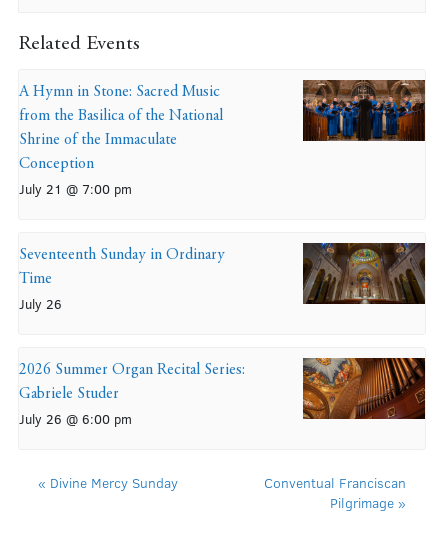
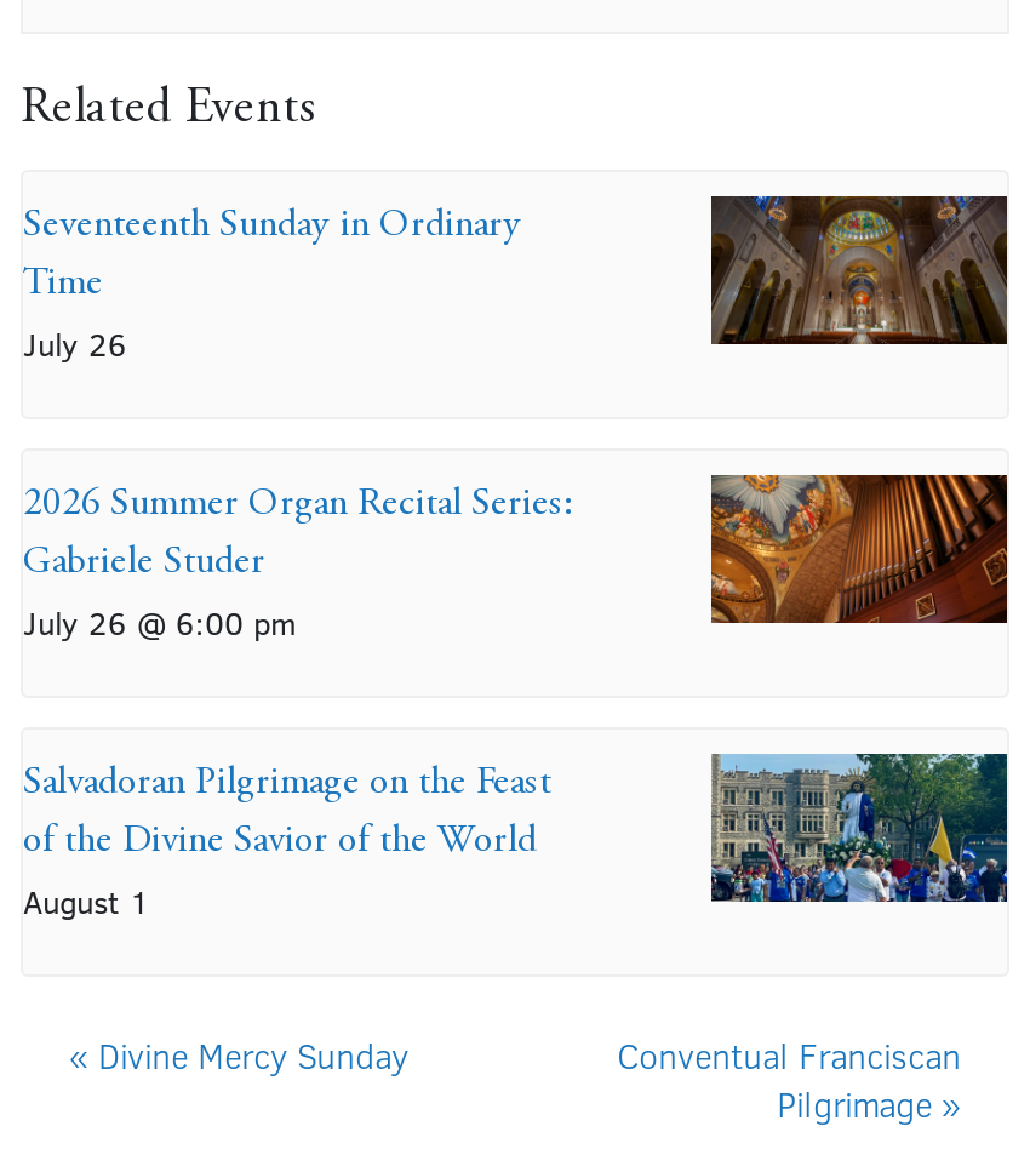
[19,84,223,198] A Hymn in Stone: Sacred Music | from the Basilica of the National | Shrine of the Immaculate | Conception | July 21 @ 7:00 pm -> none
[303,79,425,142] [image] -> none
moved [19,247,245,428] -> [23,206,571,645]: Seventeenth Sunday in Ordinary | Time | July 26 | 2026 Summer Organ Recital Series: | Gabriele Studer | July 26 @ 6:00 pm
none -> [23,764,551,924] Salvadoran Pilgrimage on the Feast | of the Divine Savior of the World | August 1
none -> [709,751,1009,904] [image]

